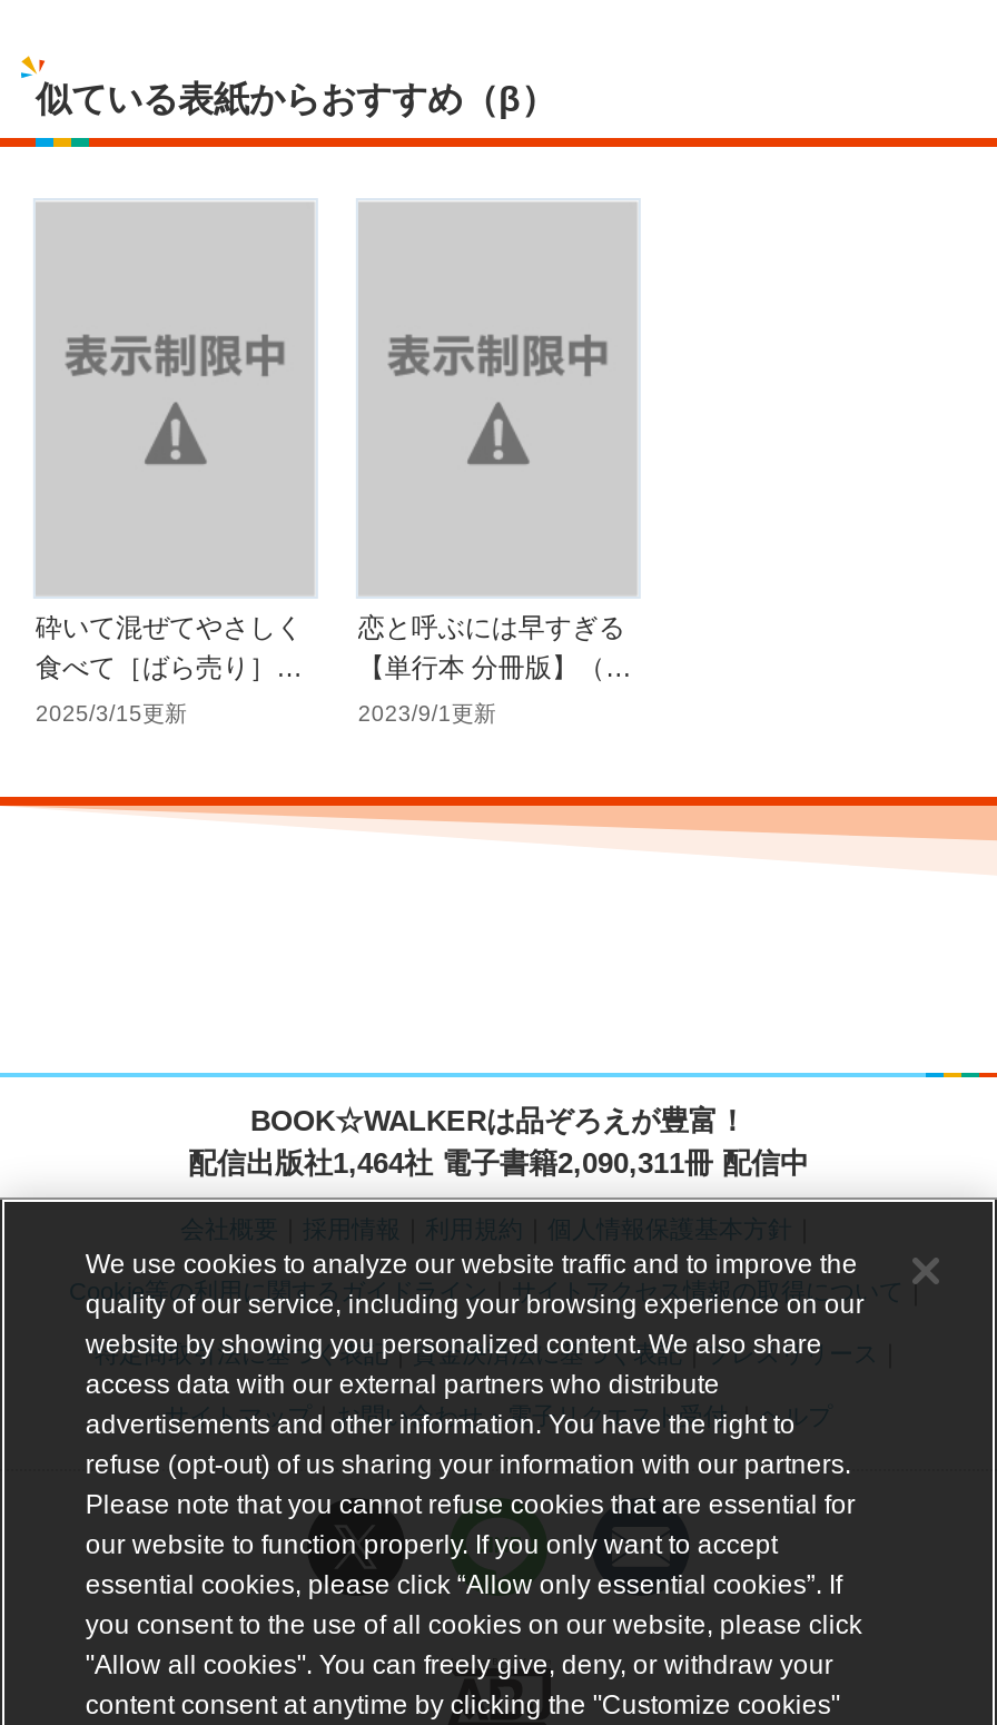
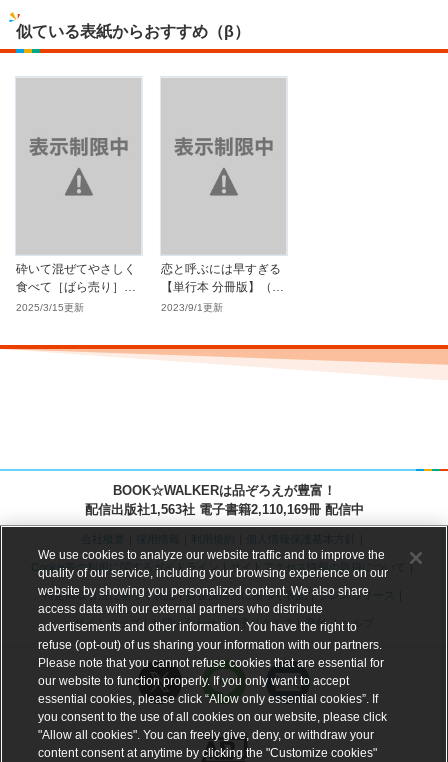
[188,1146,809,1179] 配信出版社1,464社 電子書籍2,090,311冊 配信中 -> [84,502,363,517] 配信出版社1,563社 電子書籍2,110,169冊 配信中

